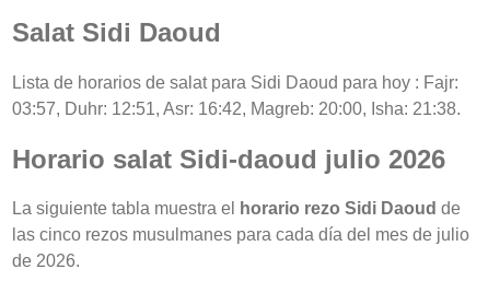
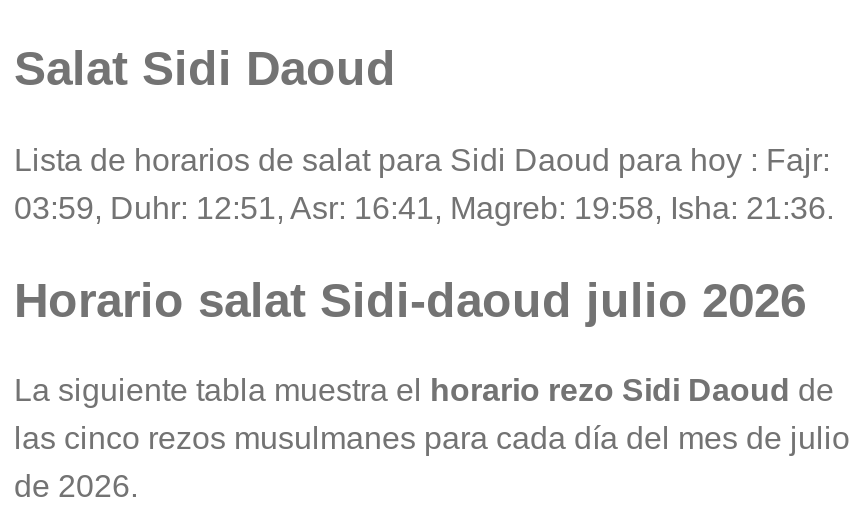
[12,99,461,118] 03:57, Duhr: 12:51, Asr: 16:42, Magreb: 20:00, Isha: 21:38. -> [14,190,834,224] 03:59, Duhr: 12:51, Asr: 16:41, Magreb: 19:58, Isha: 21:36.

